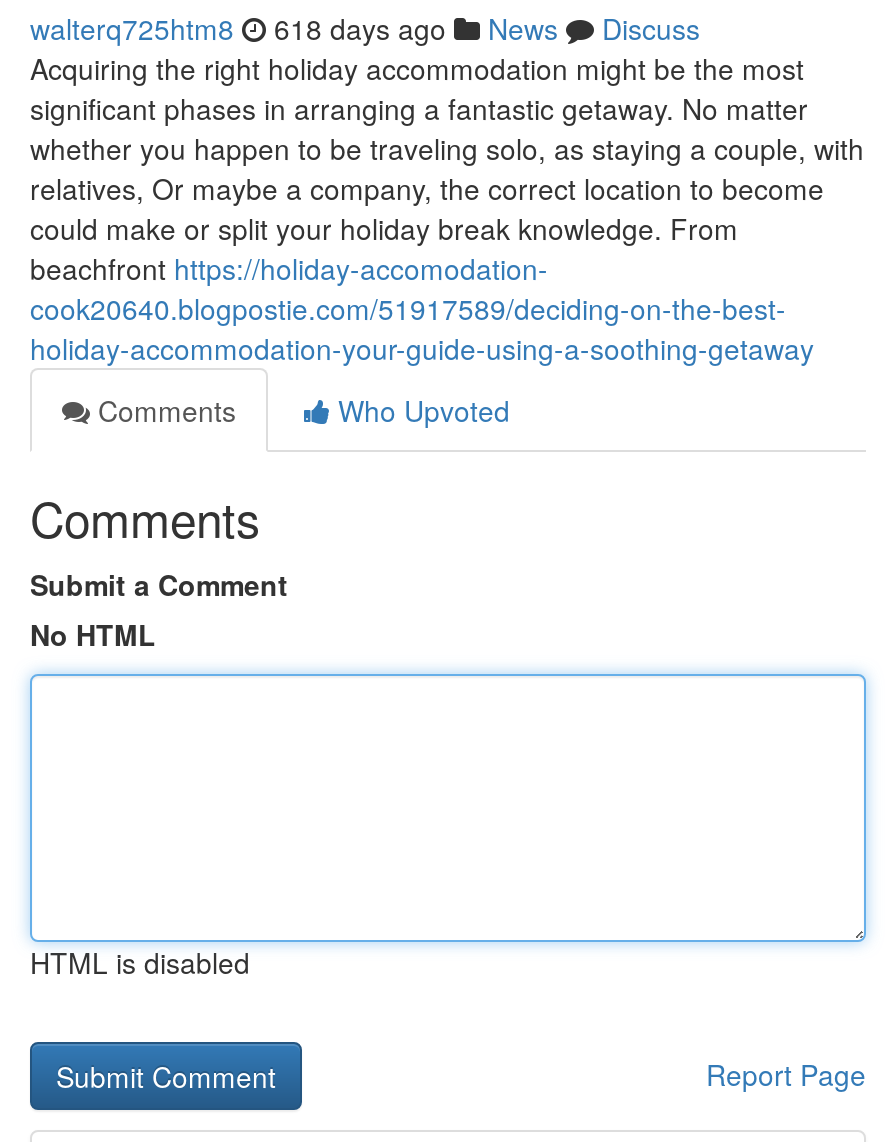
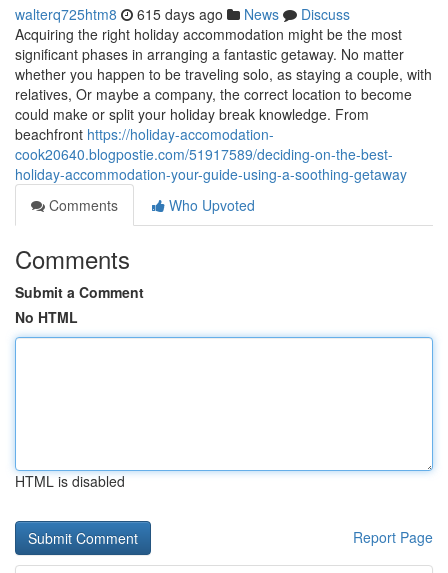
[30,8,700,48] walterq725htm8 618 days ago News Discuss -> [15,4,350,24] walterq725htm8 615 days ago News Discuss

